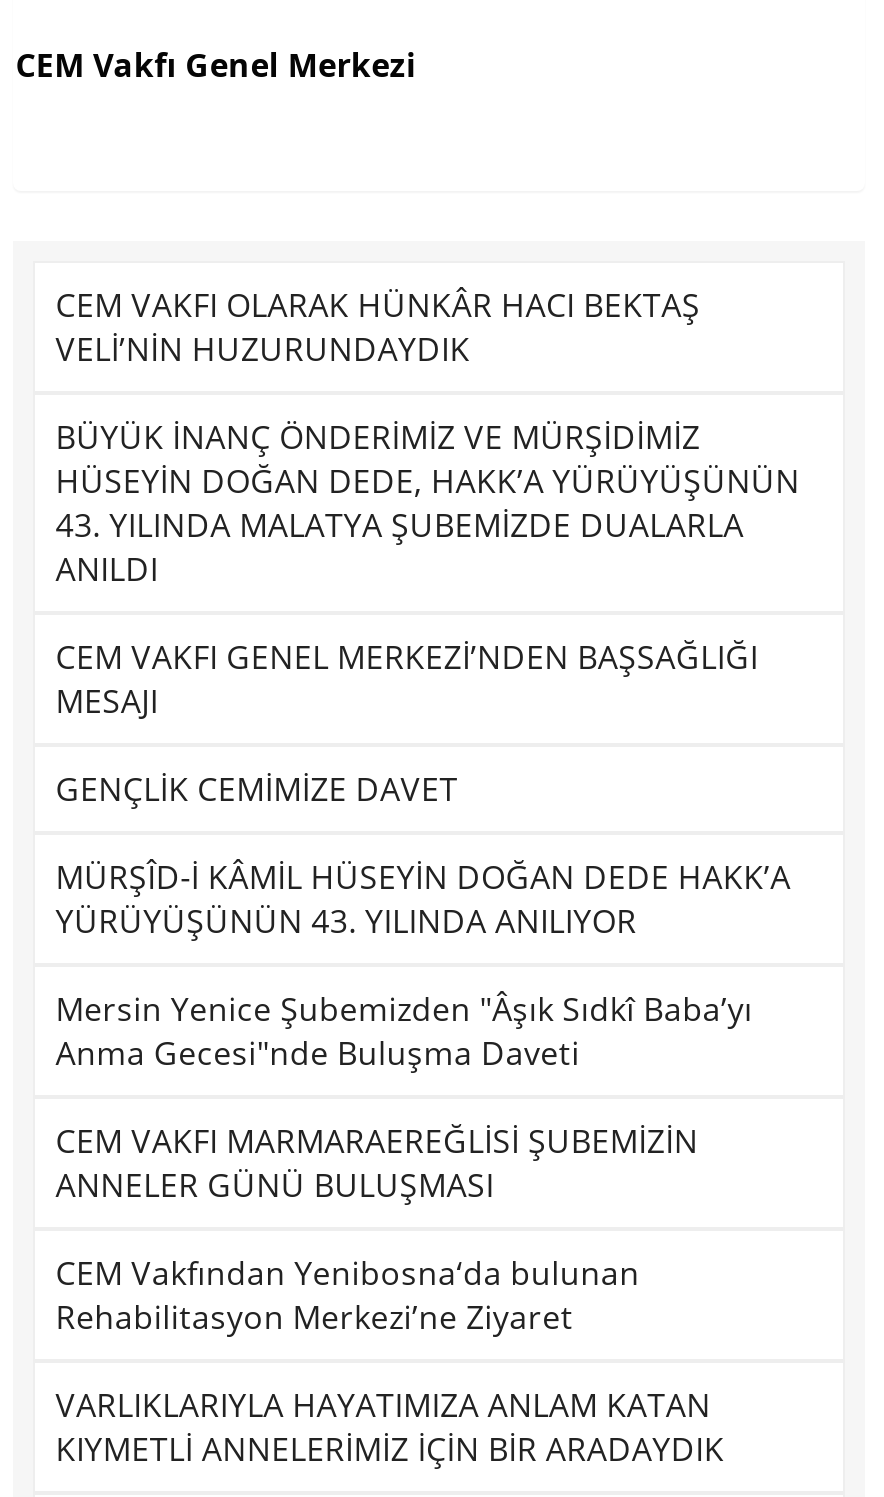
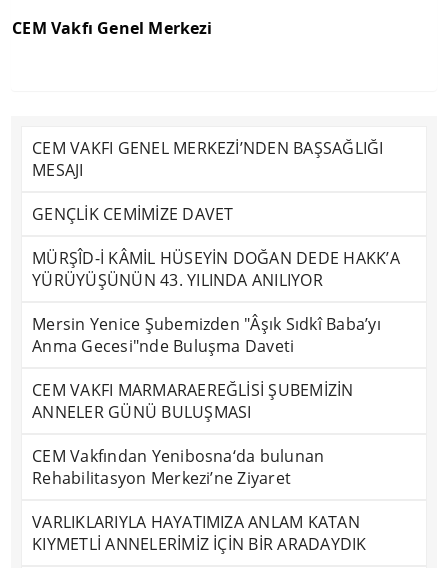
[55,283,800,591] CEM VAKFI OLARAK HÜNKÂR HACI BEKTAŞ | VELİ’NİN HUZURUNDAYDIK | BÜYÜK İNANÇ ÖNDERİMİZ VE MÜRŞİDİMİZ | HÜSEYİN DOĞAN DEDE, HAKK’A YÜRÜYÜŞÜNÜN | 43. YILINDA MALATYA ŞUBEMİZDE DUALARLA | ANILDI -> none

